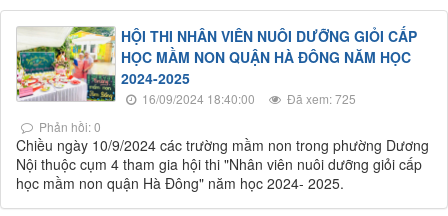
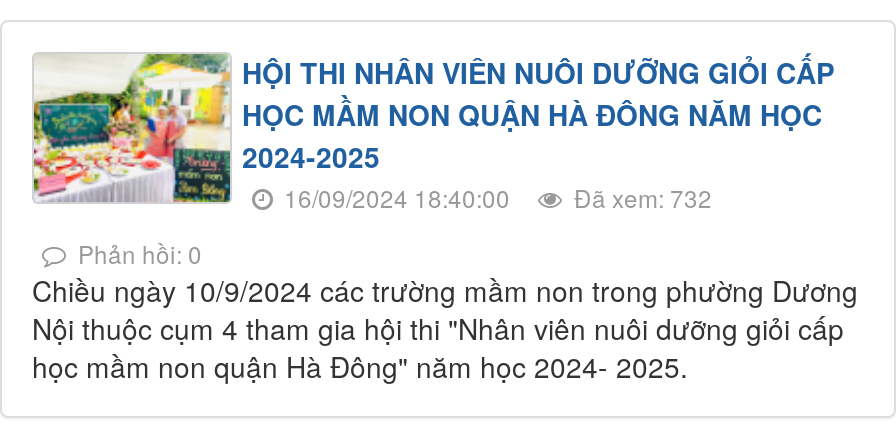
[139,90,356,107] 16/09/2024 18:40:00 Đã xem: 725 -> [278,180,712,214] 16/09/2024 18:40:00 Đã xem: 732

